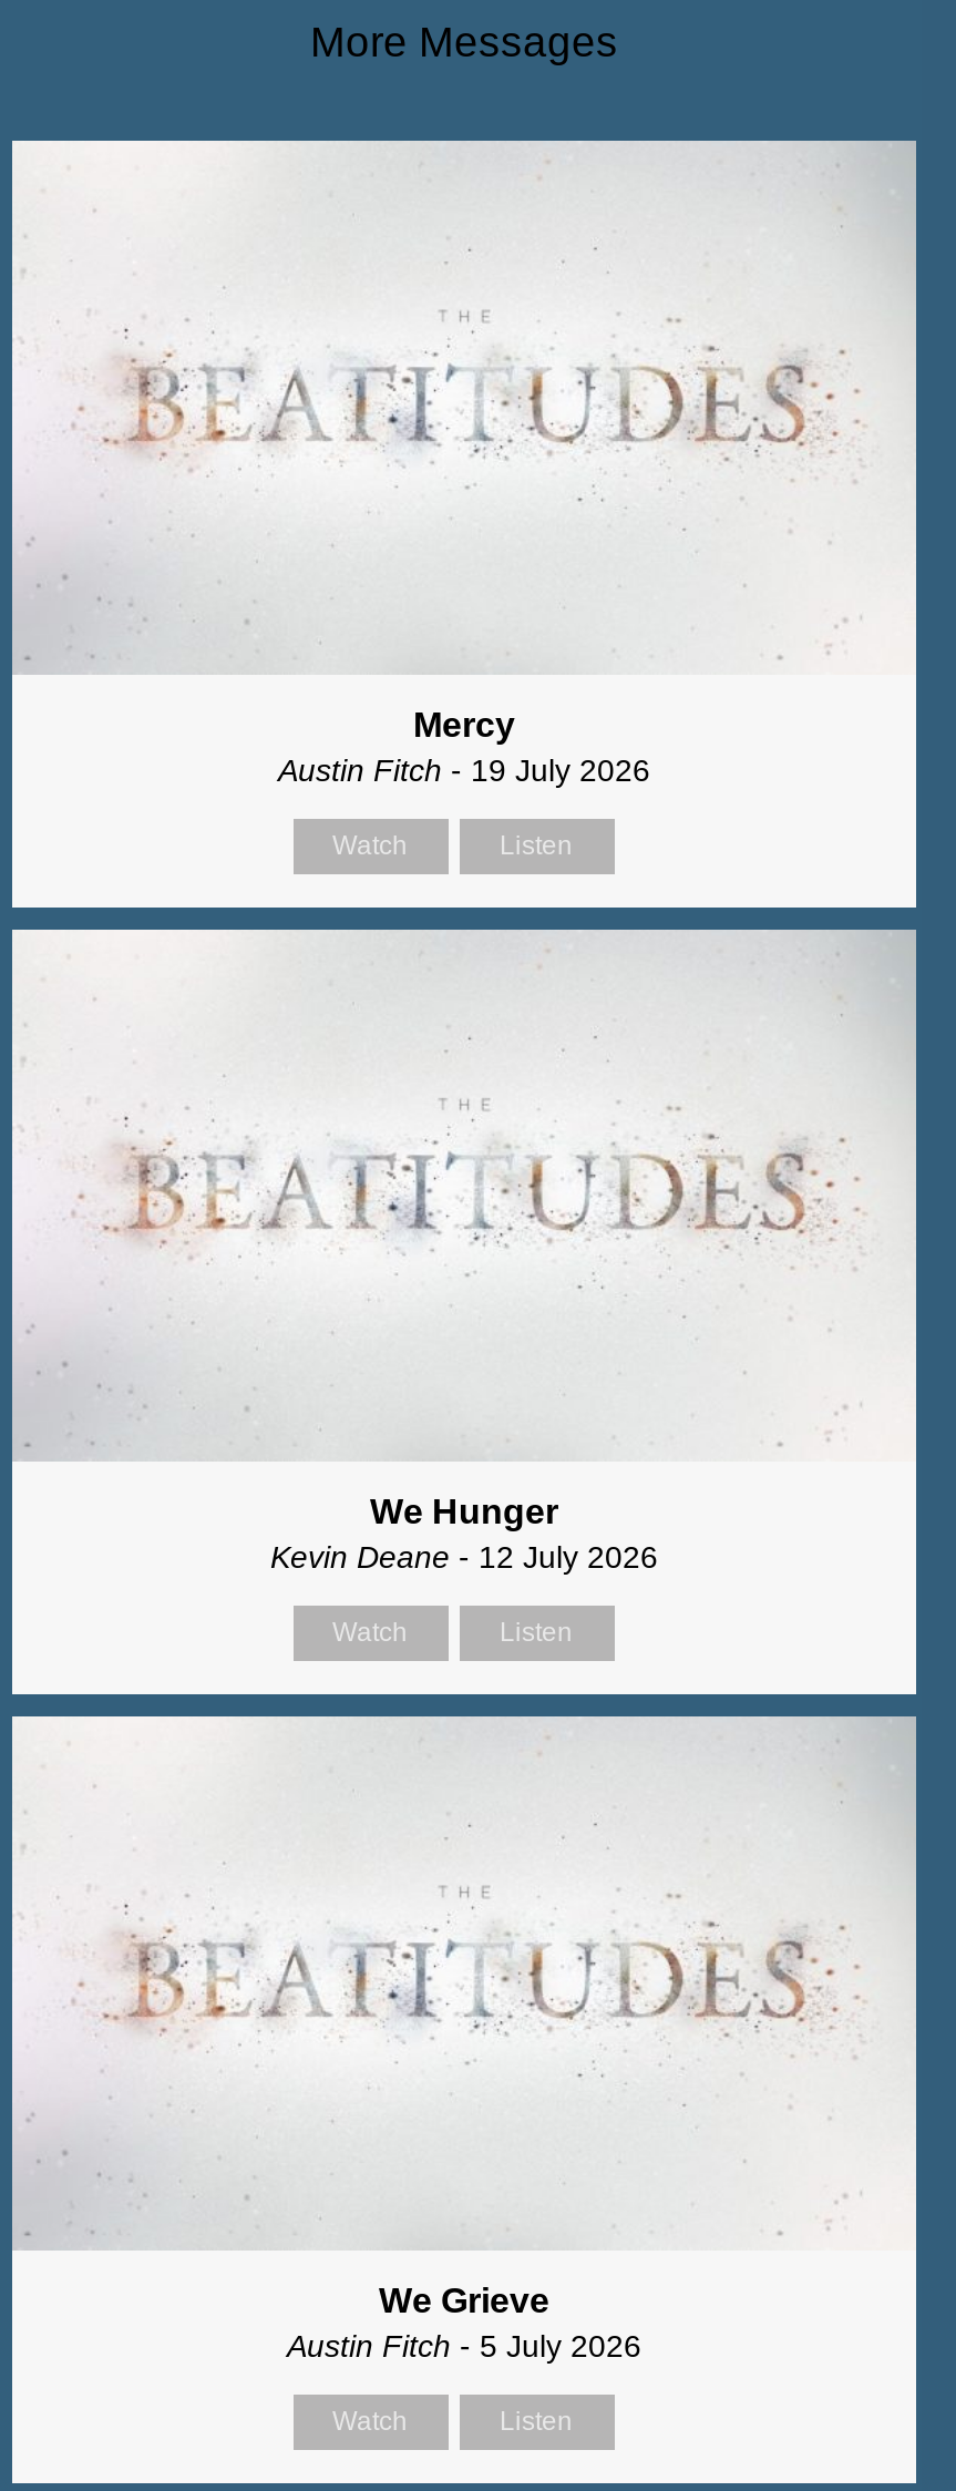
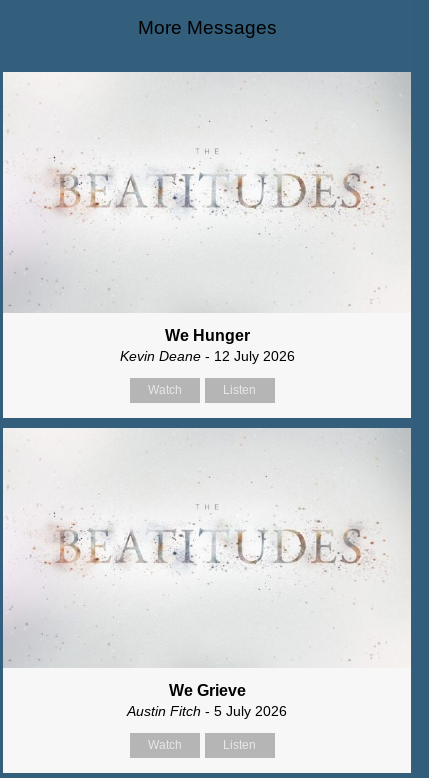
[278,705,650,860] Mercy | Austin Fitch - 19 July 2026 | Watch | Listen -> none

